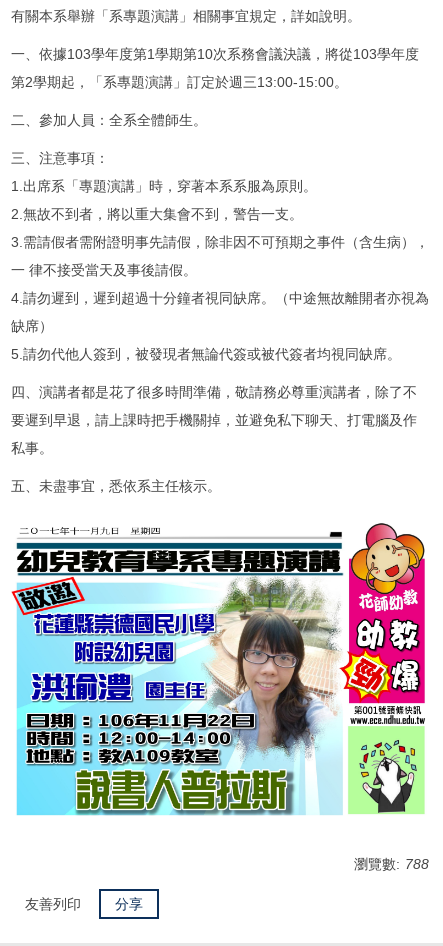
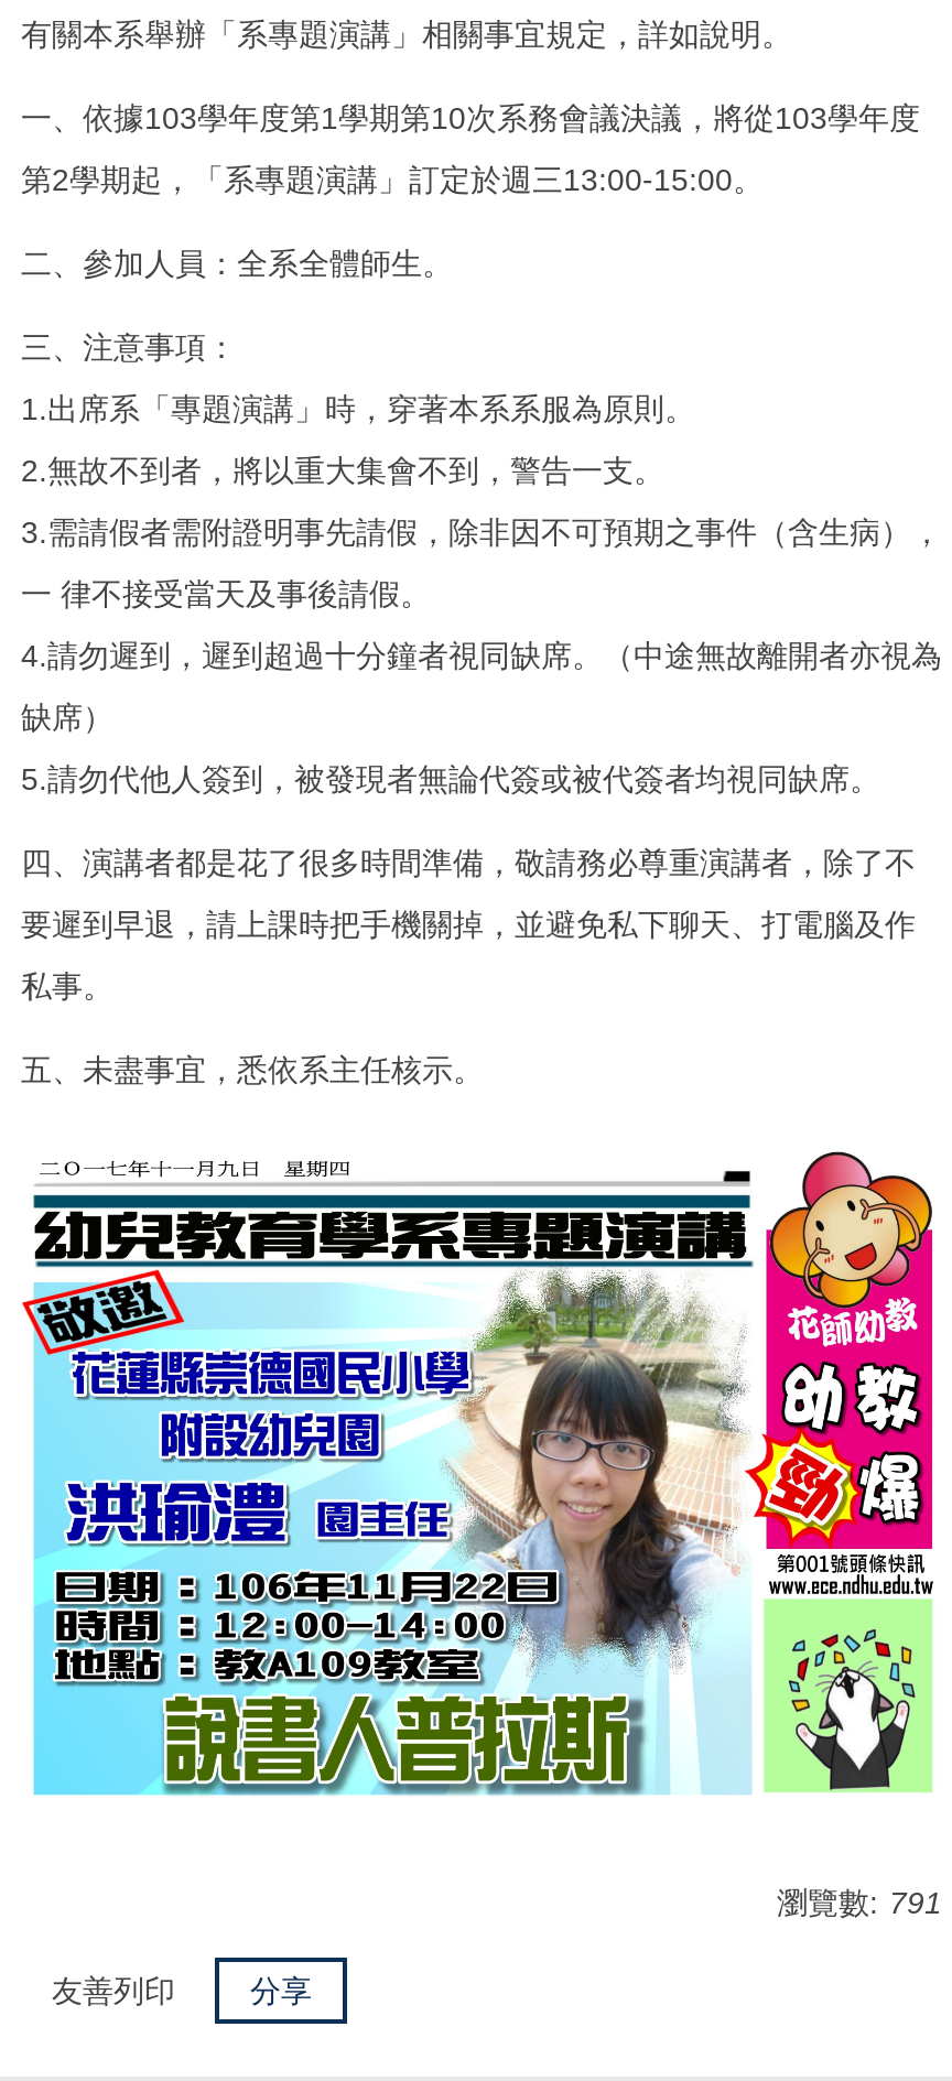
[354,856,429,872] 瀏覽數: 788 -> [777,1885,942,1920] 瀏覽數: 791

